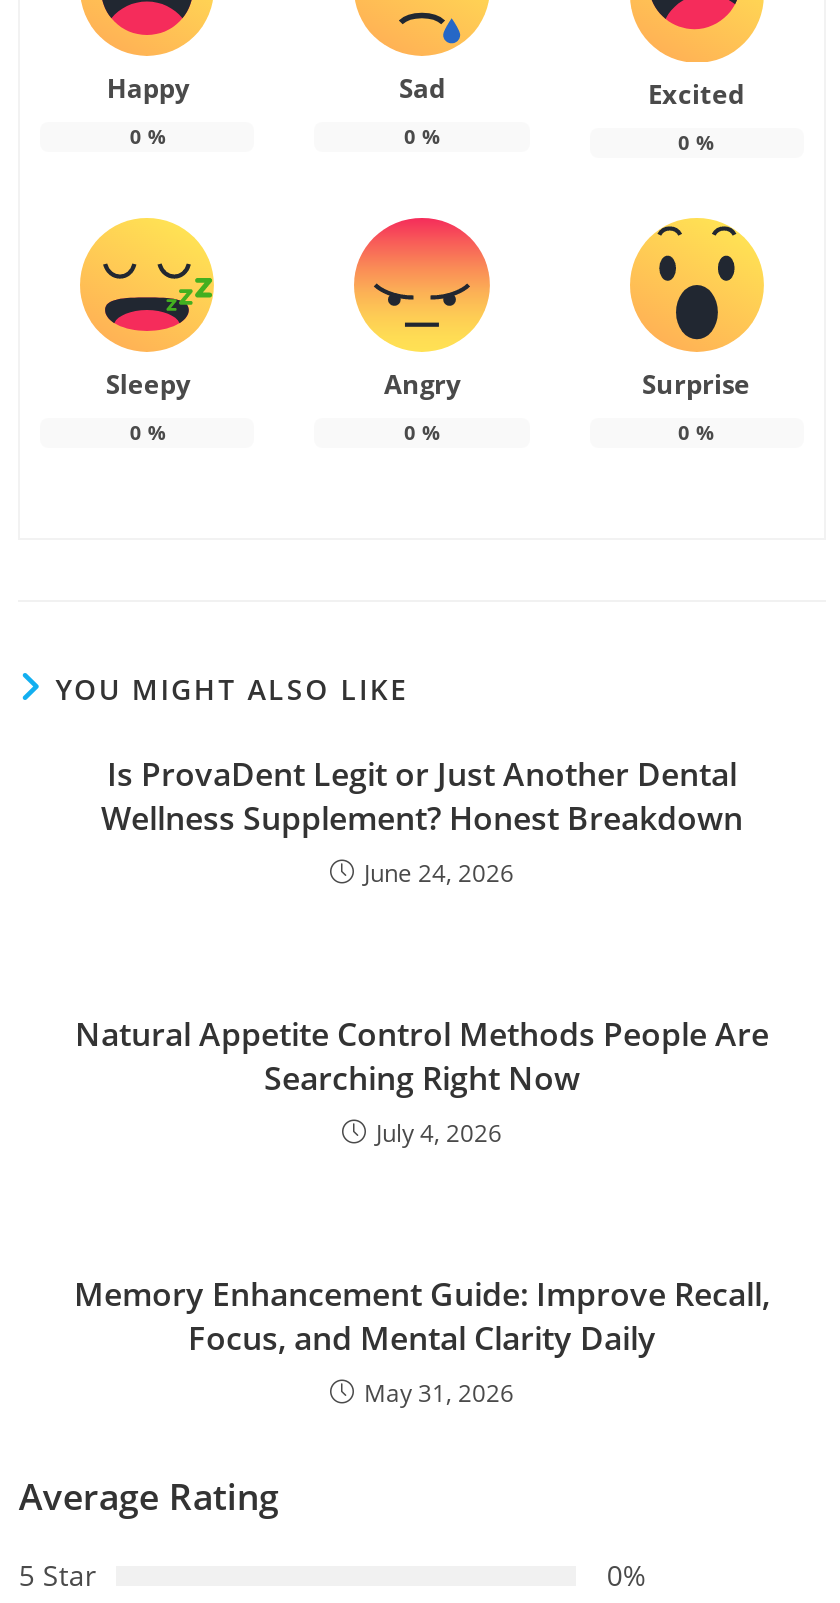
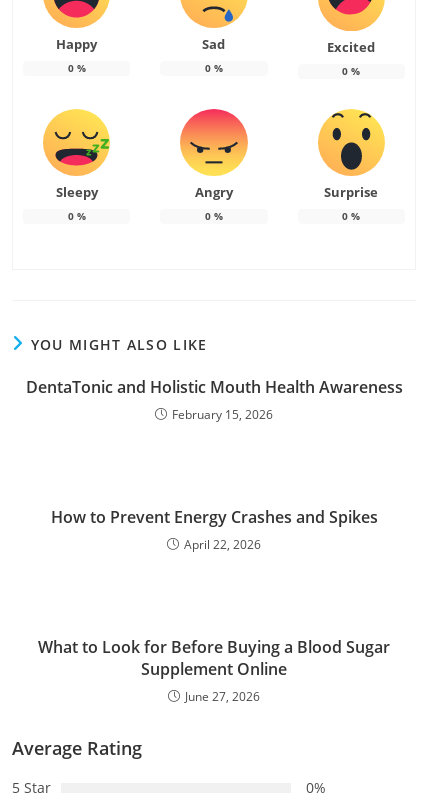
[101,752,743,890] Is ProvaDent Legit or Just Another Dental | Wellness Supplement? Honest Breakdown | June 24, 2026 -> [25,376,402,423] DentaTonic and Holistic Mouth Health Awareness | February 15, 2026
[75,1012,769,1150] Natural Appetite Control Methods People Are | Searching Right Now | July 4, 2026 -> [50,506,377,553] How to Prevent Energy Crashes and Spikes | April 22, 2026
[74,1272,770,1410] Memory Enhancement Guide: Improve Recall, | Focus, and Mental Clarity Daily | May 31, 2026 -> [38,636,390,705] What to Look for Before Buying a Blood Sugar | Supplement Online | June 27, 2026

